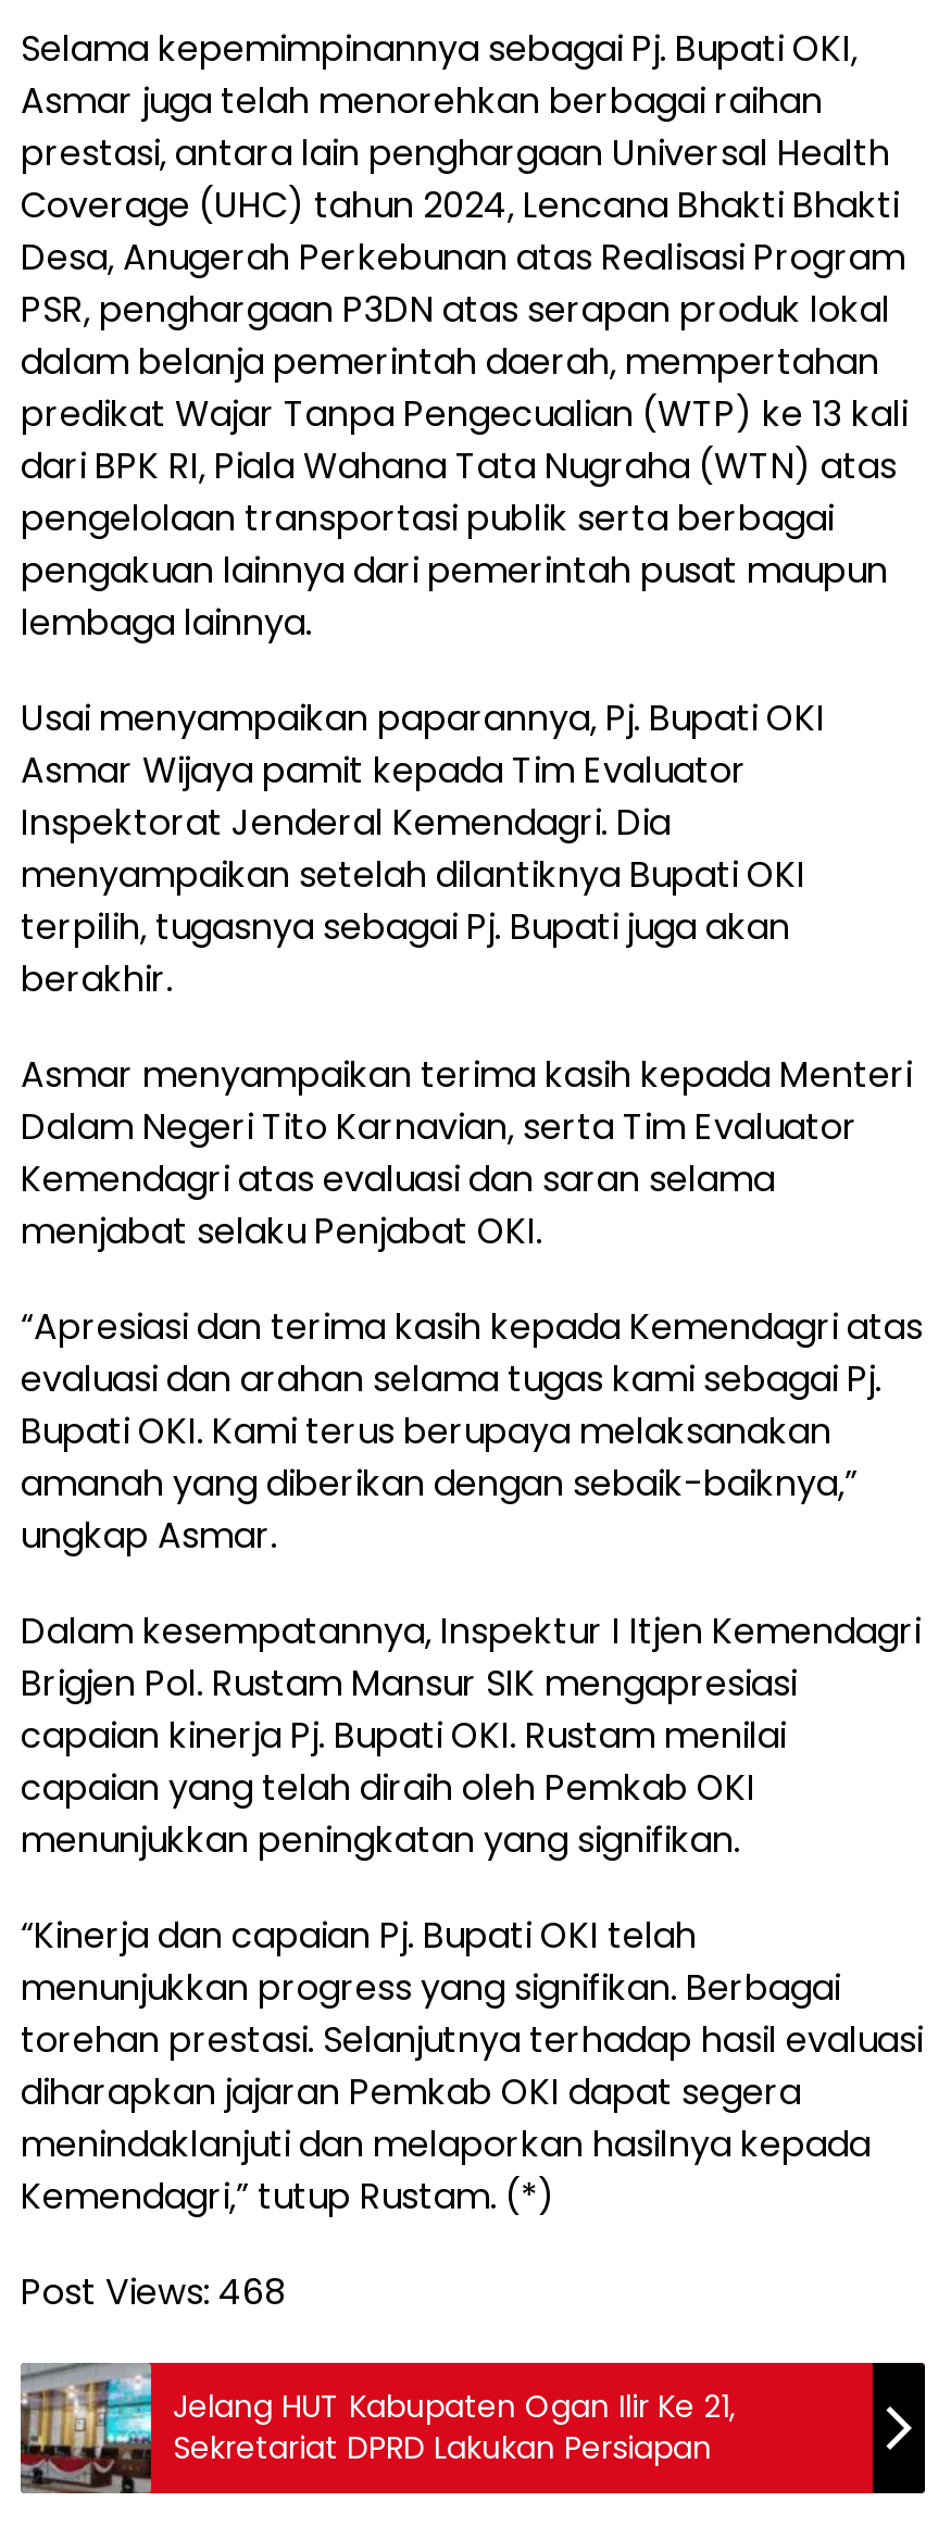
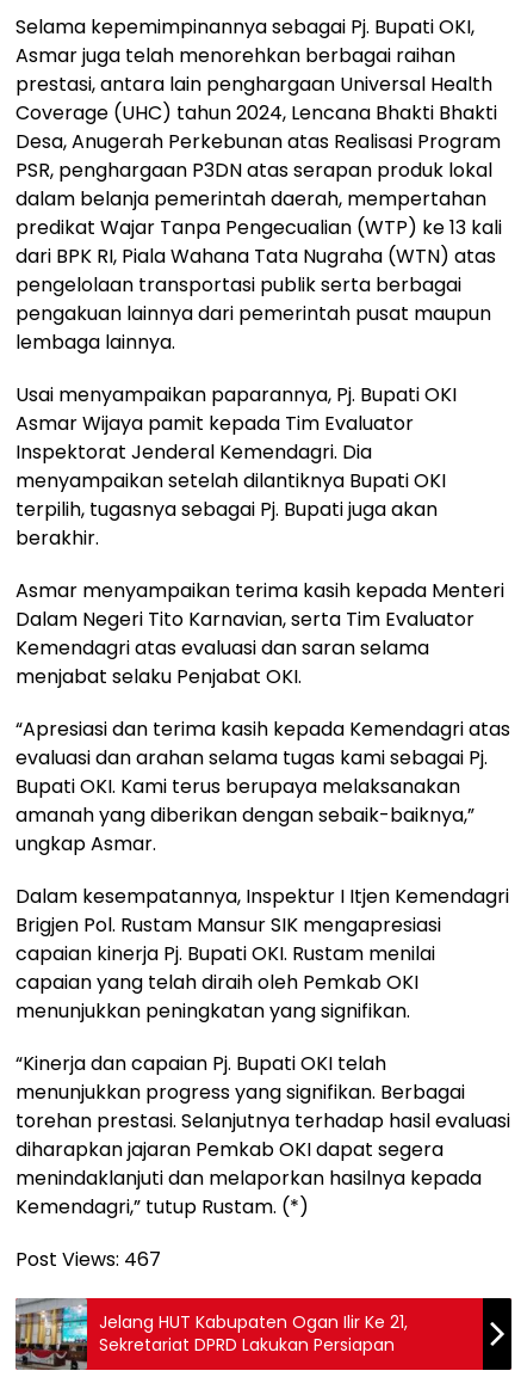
[21,2268,286,2318] Post Views: 468 -> [15,1246,161,1273] Post Views: 467

